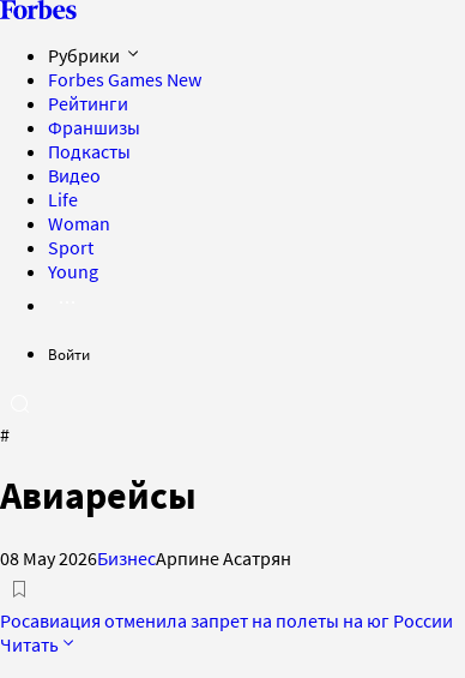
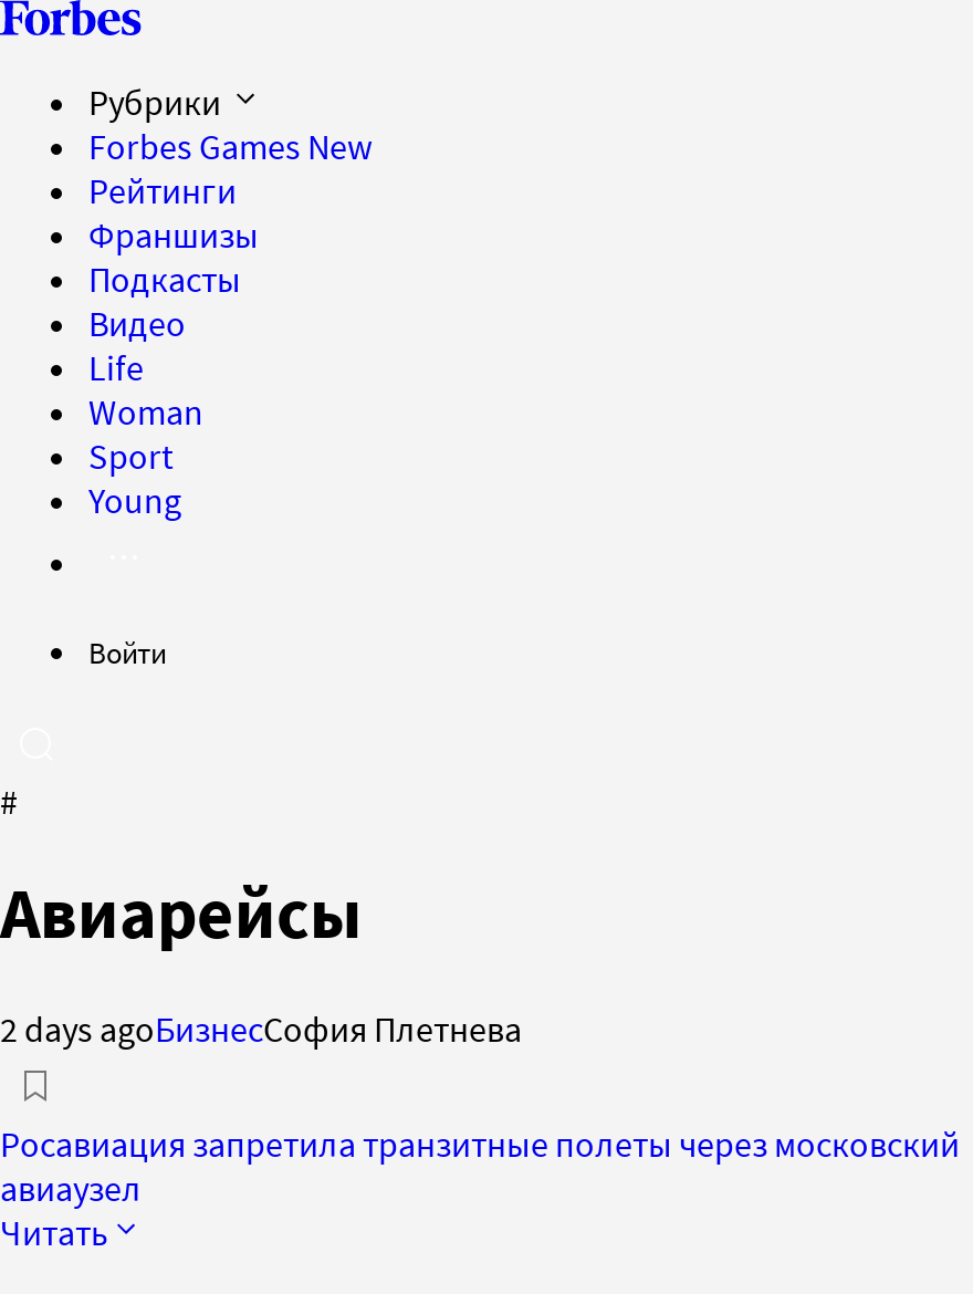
[0,546,291,570] 08 May 2026БизнесАрпине Асатрян -> [0,1006,522,1050] 2 days agoБизнесСофия Плетнева
[0,608,453,632] Росавиация отменила запрет на полеты на юг России -> [0,1121,960,1210] Росавиация запретила транзитные полеты через московский | авиаузел

